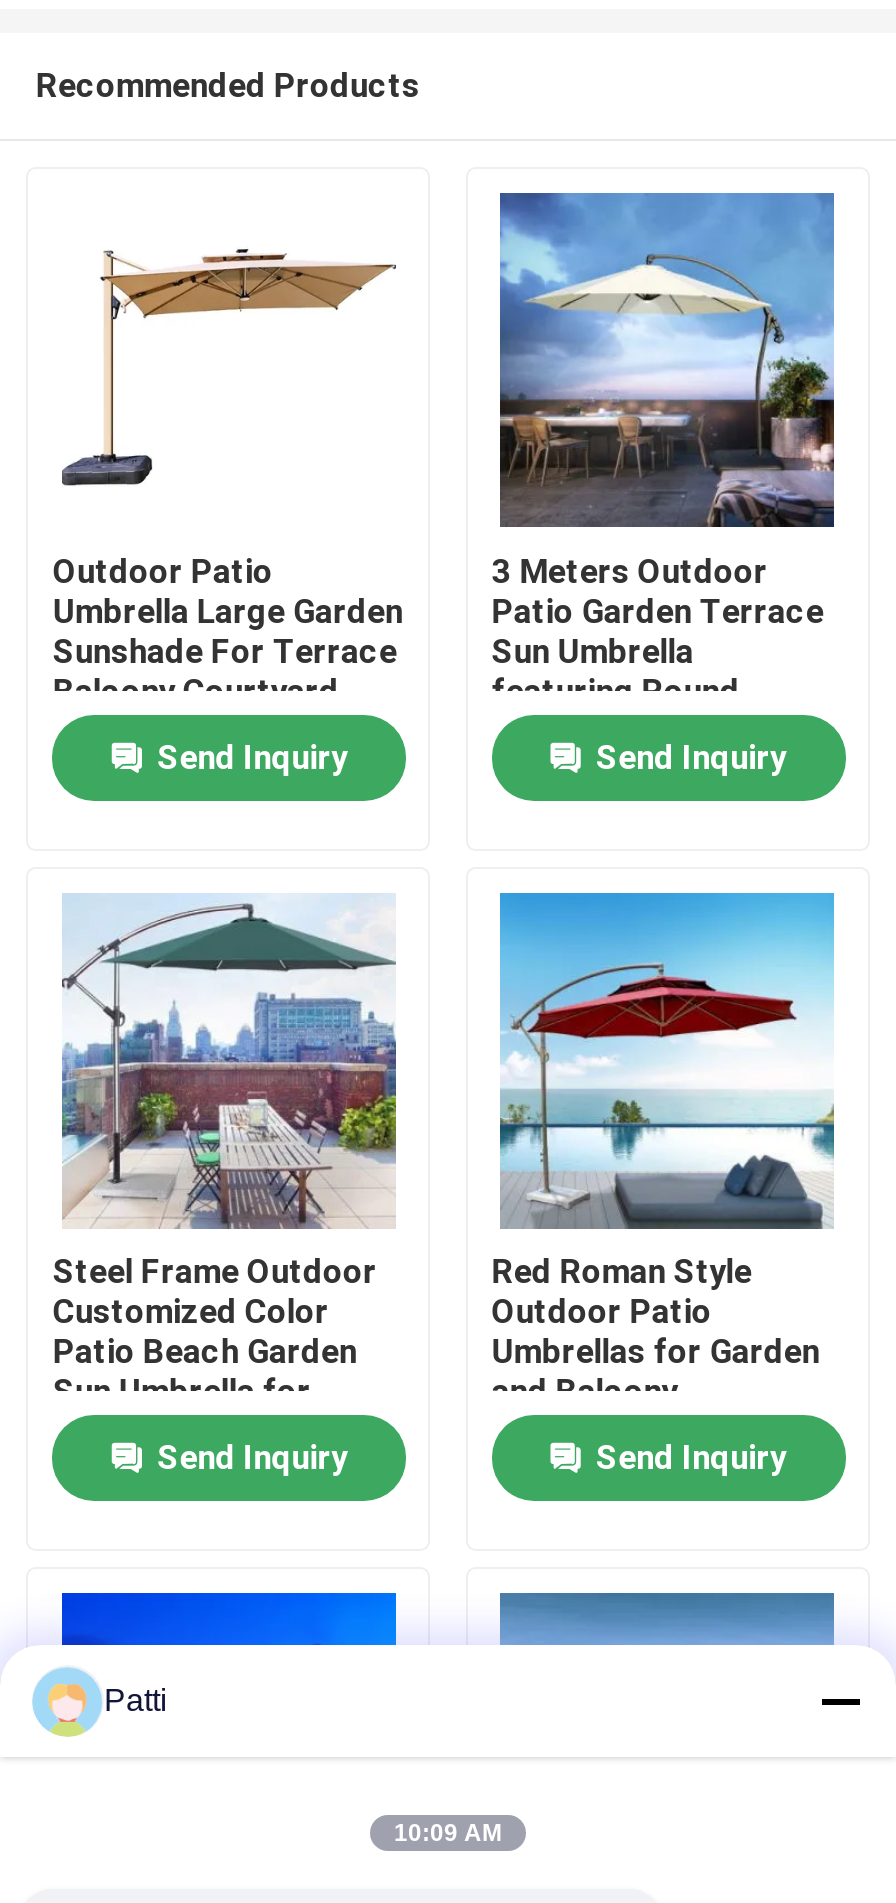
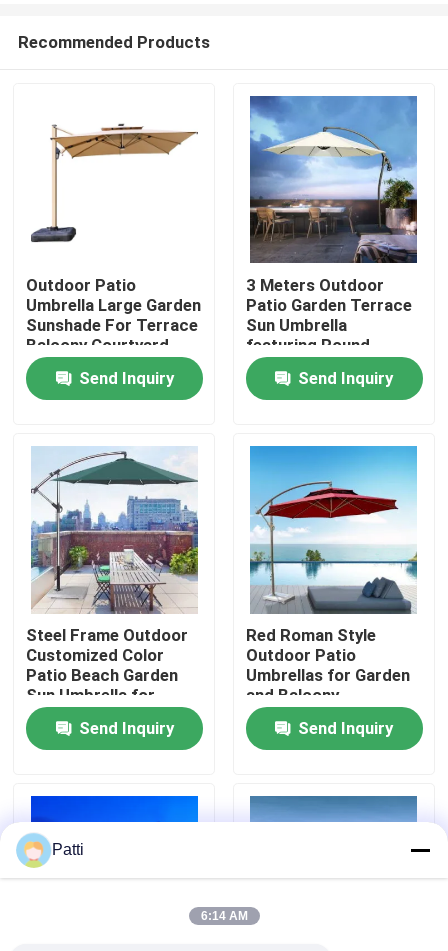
[394,1819,502,1847] 10:09 AM -> [200,909,247,923] 6:14 AM

